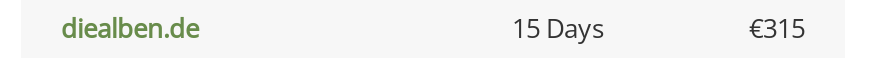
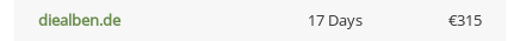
[512,10,604,46] 15 Days -> [307,9,362,30] 17 Days

